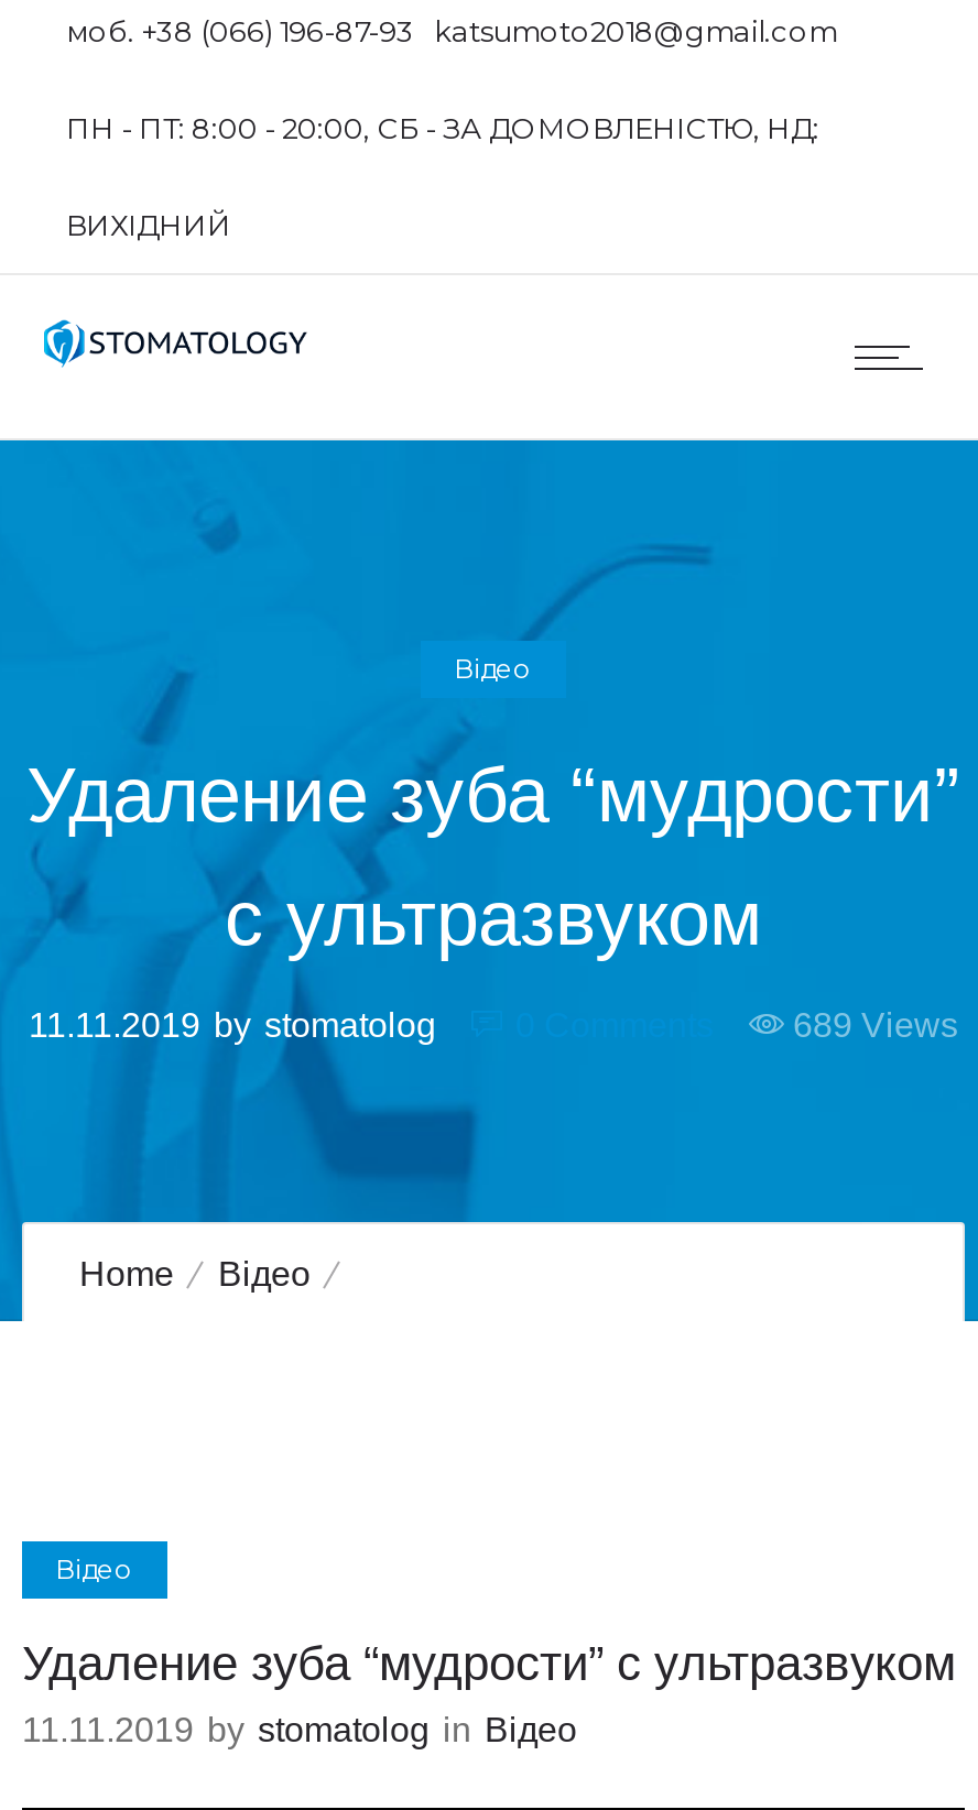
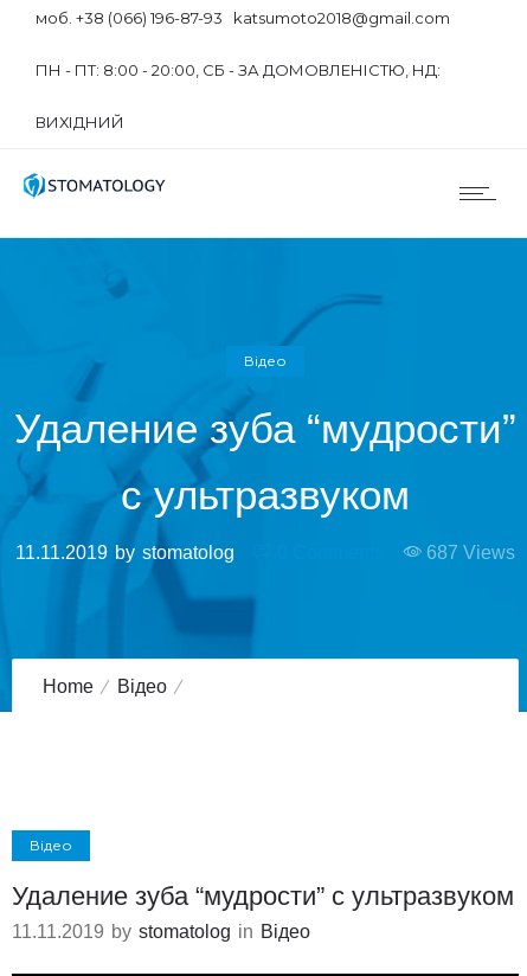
[793,1005,958,1043] 689 Views -> [426,542,515,562] 687 Views

